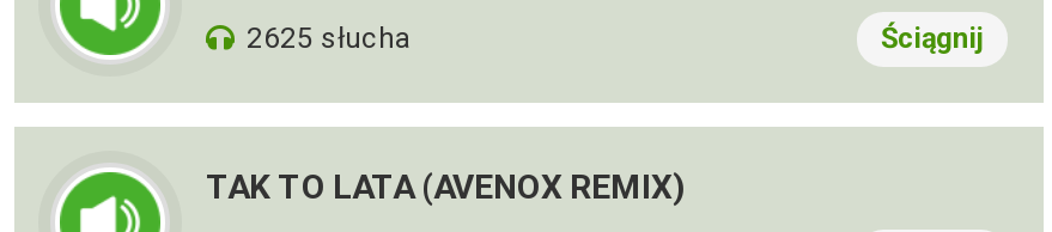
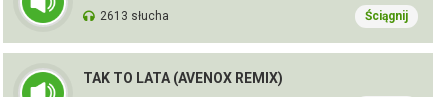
[247,22,412,55] 2625 słucha -> [100,9,169,23] 2613 słucha

